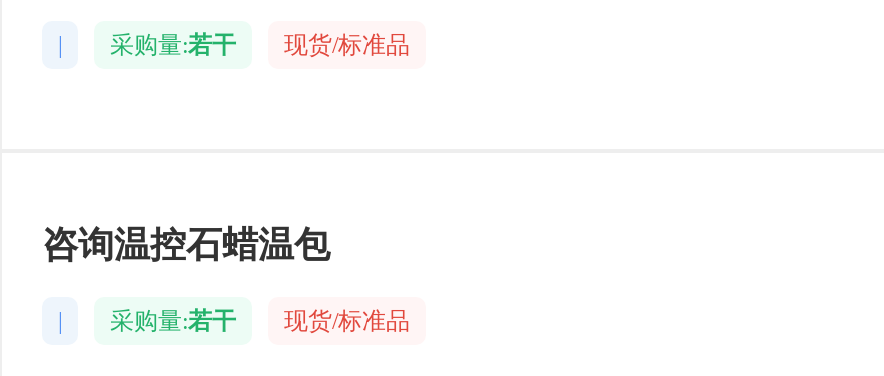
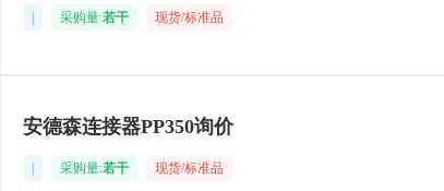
[42,225,330,265] 咨询温控石蜡温包 -> [23,116,233,138] 安德森连接器PP350询价

